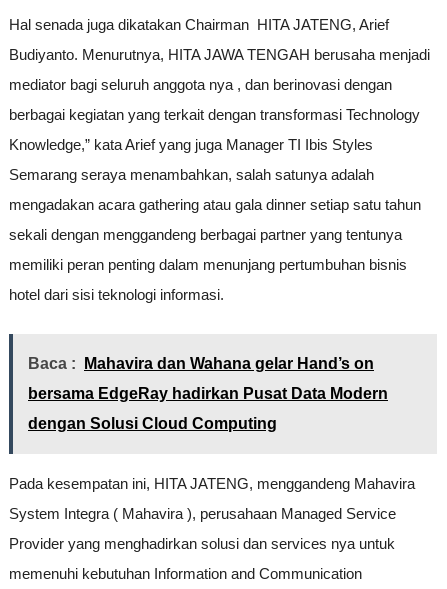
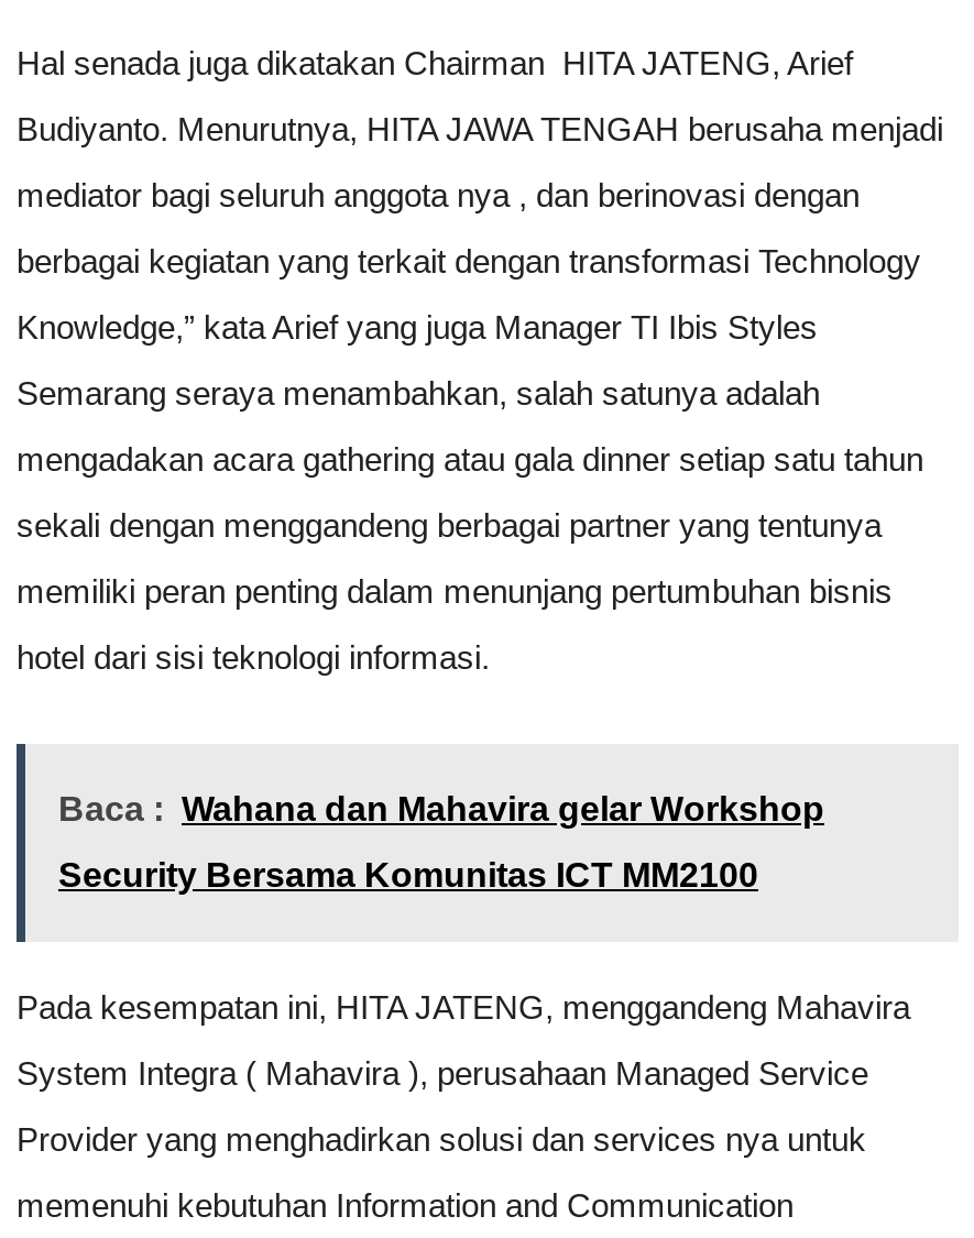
[28,355,388,432] Baca : Mahavira dan Wahana gelar Hand’s on | bersama EdgeRay hadirkan Pusat Data Modern | dengan Solusi Cloud Computing -> [58,789,824,893] Baca : Wahana dan Mahavira gelar Workshop | Security Bersama Komunitas ICT MM2100

